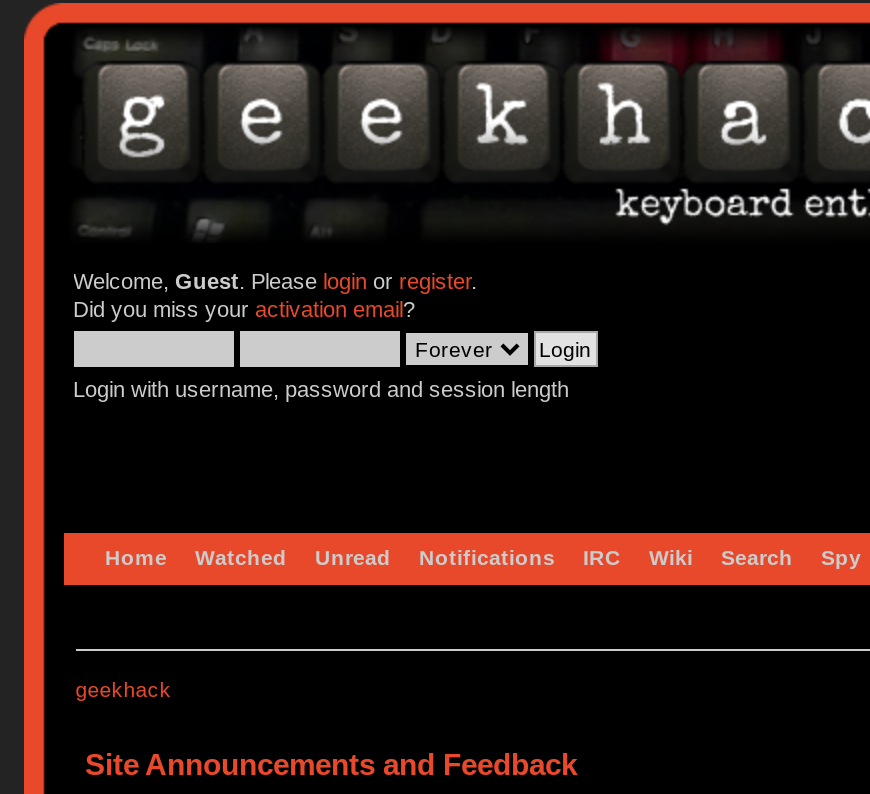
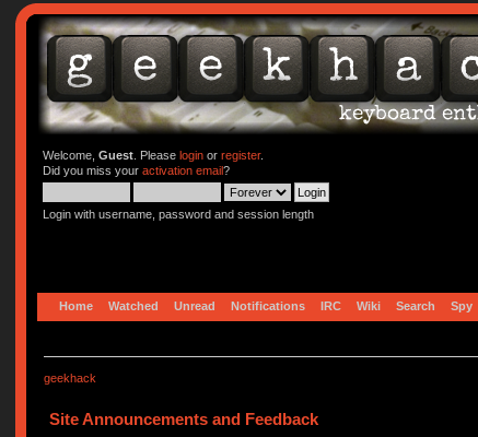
[70,31,864,239] [image] -> [39,17,475,133] [image]

